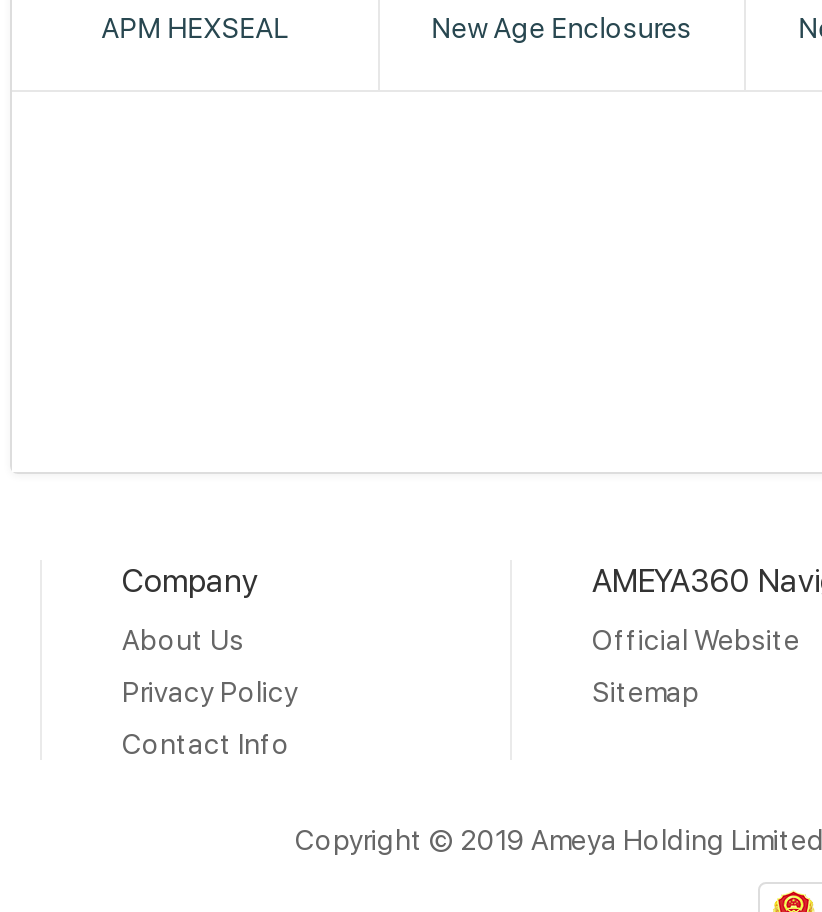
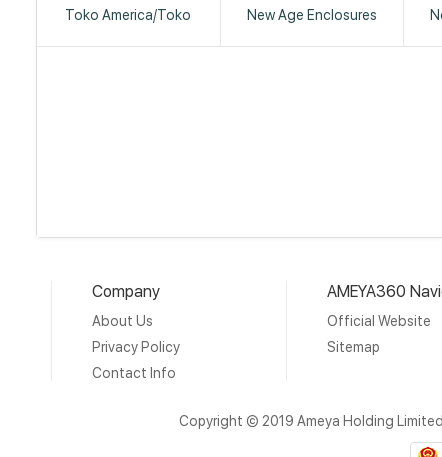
[102,12,288,44] APM HEXSEAL -> [65,7,191,23] Toko America/Toko

